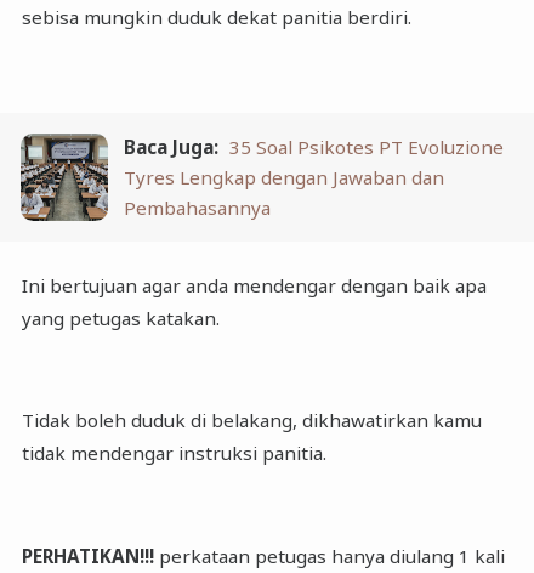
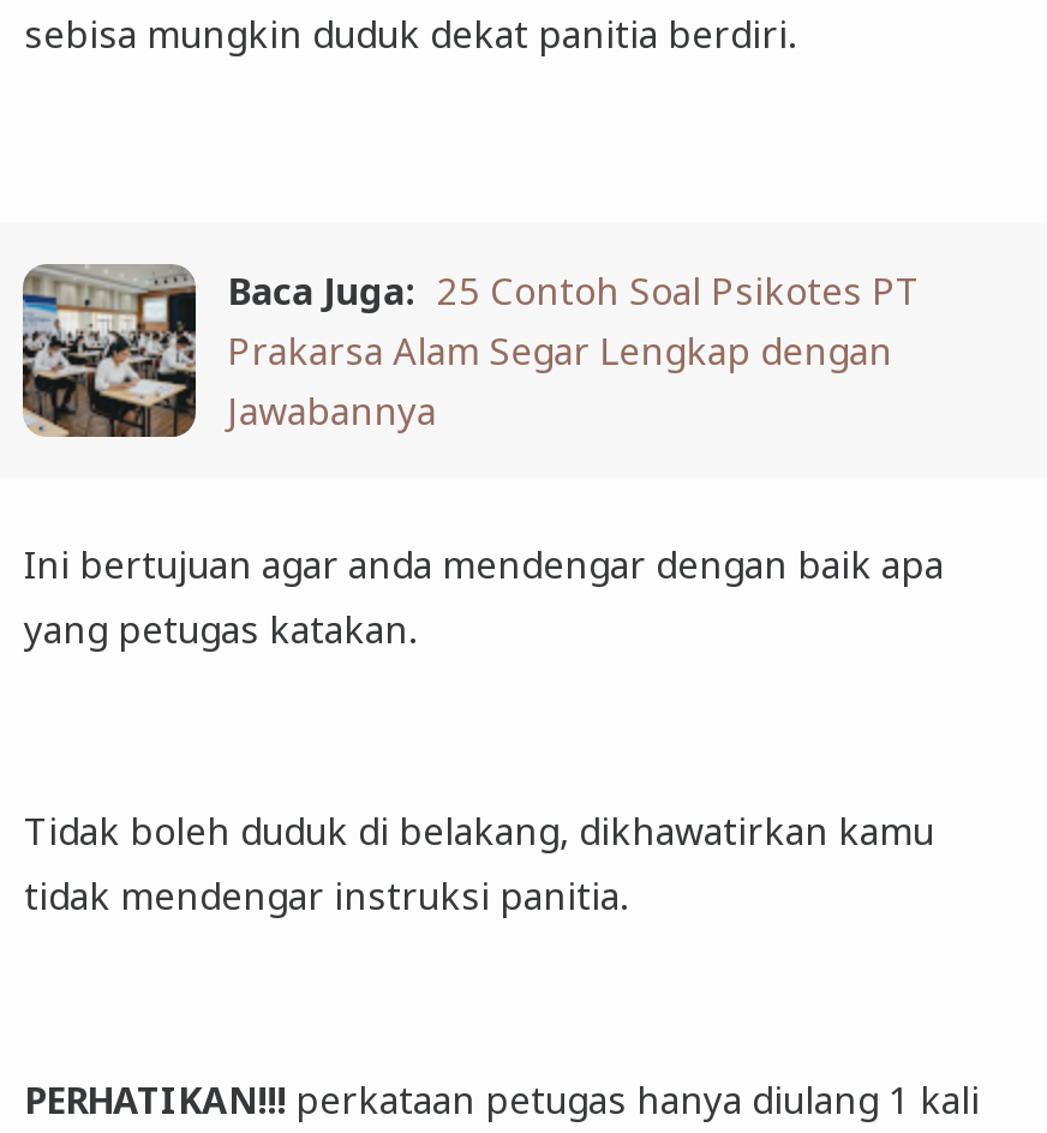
[19,135,504,222] [image] | Baca Juga: 35 Soal Psikotes PT Evoluzione | Tyres Lengkap dengan Jawaban dan | Pembahasannya -> [20,264,919,439] [image] | Baca Juga: 25 Contoh Soal Psikotes PT | Prakarsa Alam Segar Lengkap dengan | Jawabannya

